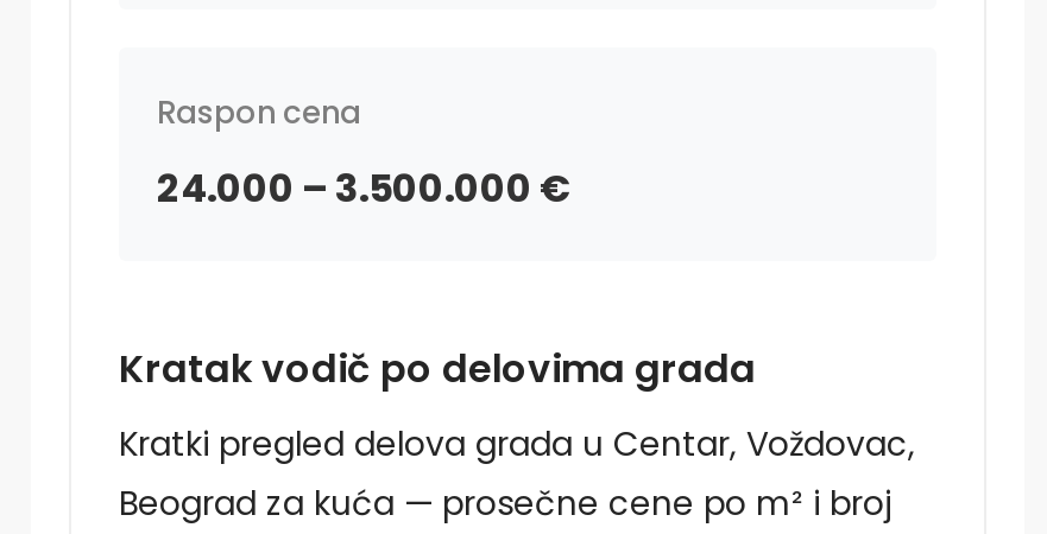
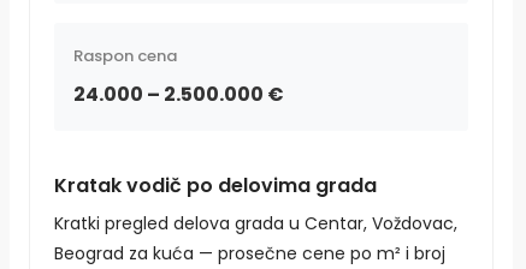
[157,162,573,216] 24.000 – 3.500.000 € -> [73,81,284,108] 24.000 – 2.500.000 €

